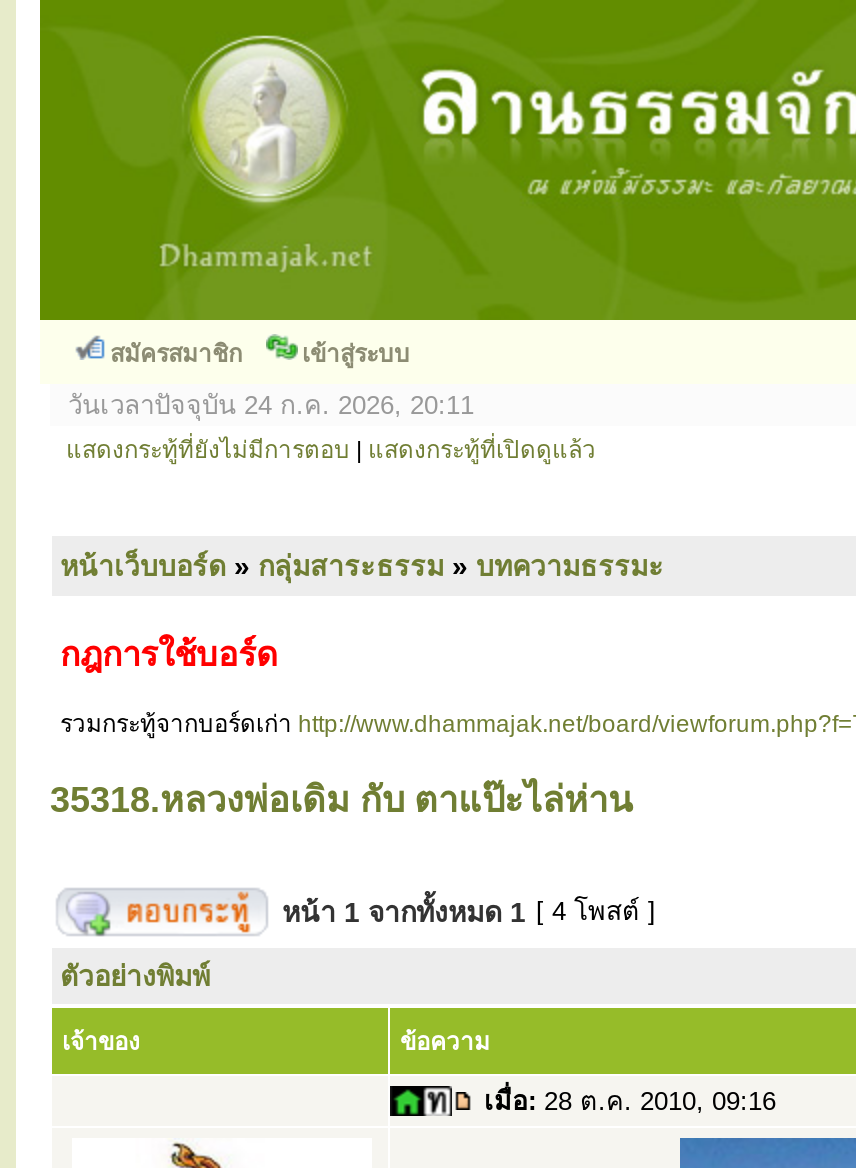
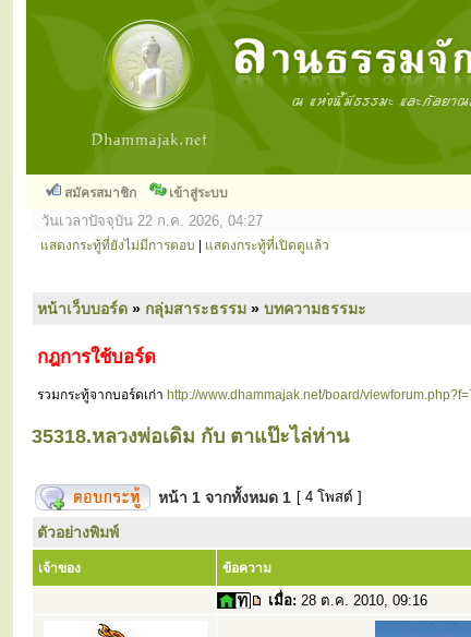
[68,390,490,420] วันเวลาปัจจุบัน 24 ก.ค. 2026, 20:11 -> [41,213,271,229] วันเวลาปัจจุบัน 22 ก.ค. 2026, 04:27

